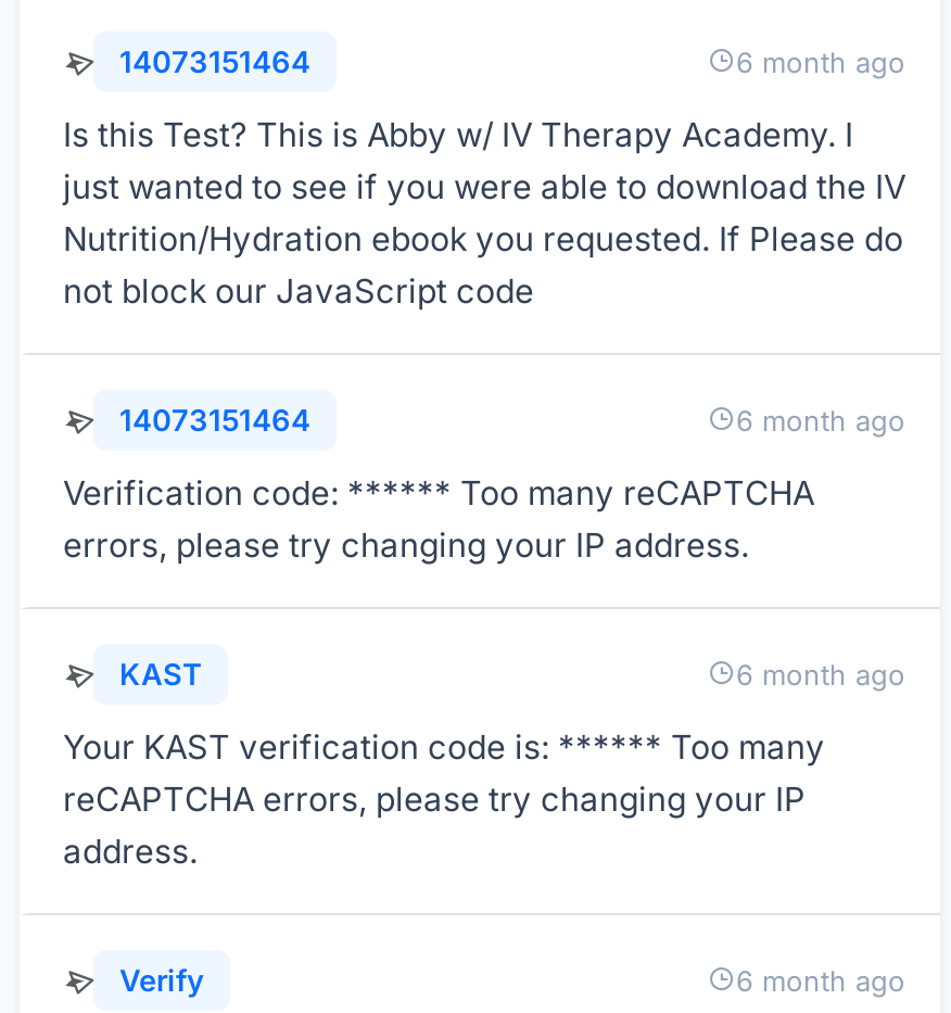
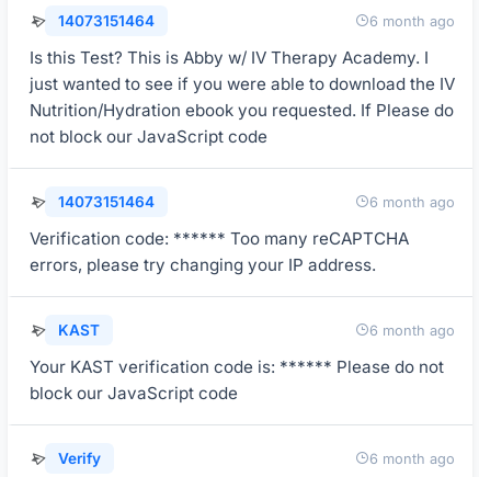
[63,726,825,872] Your KAST verification code is: ****** Too many | reCAPTCHA errors, please try changing your IP | address. -> [30,356,444,404] Your KAST verification code is: ****** Please do not | block our JavaScript code

